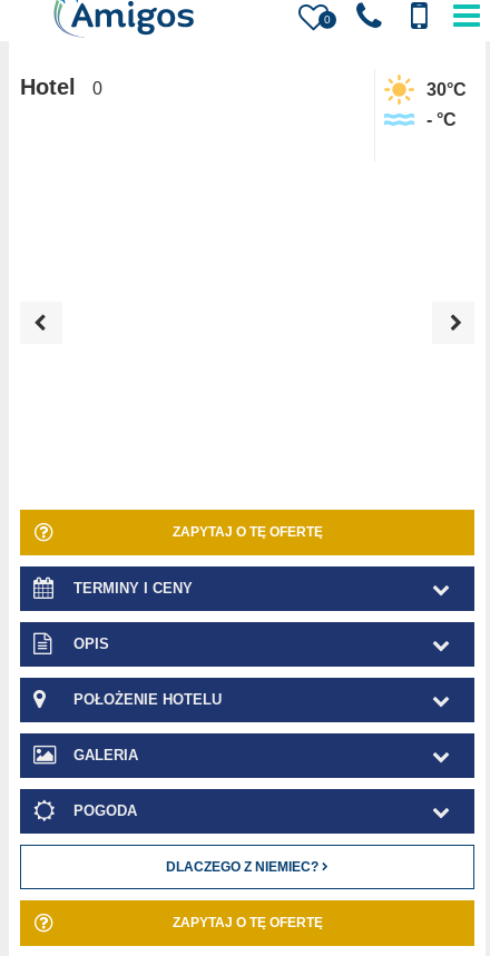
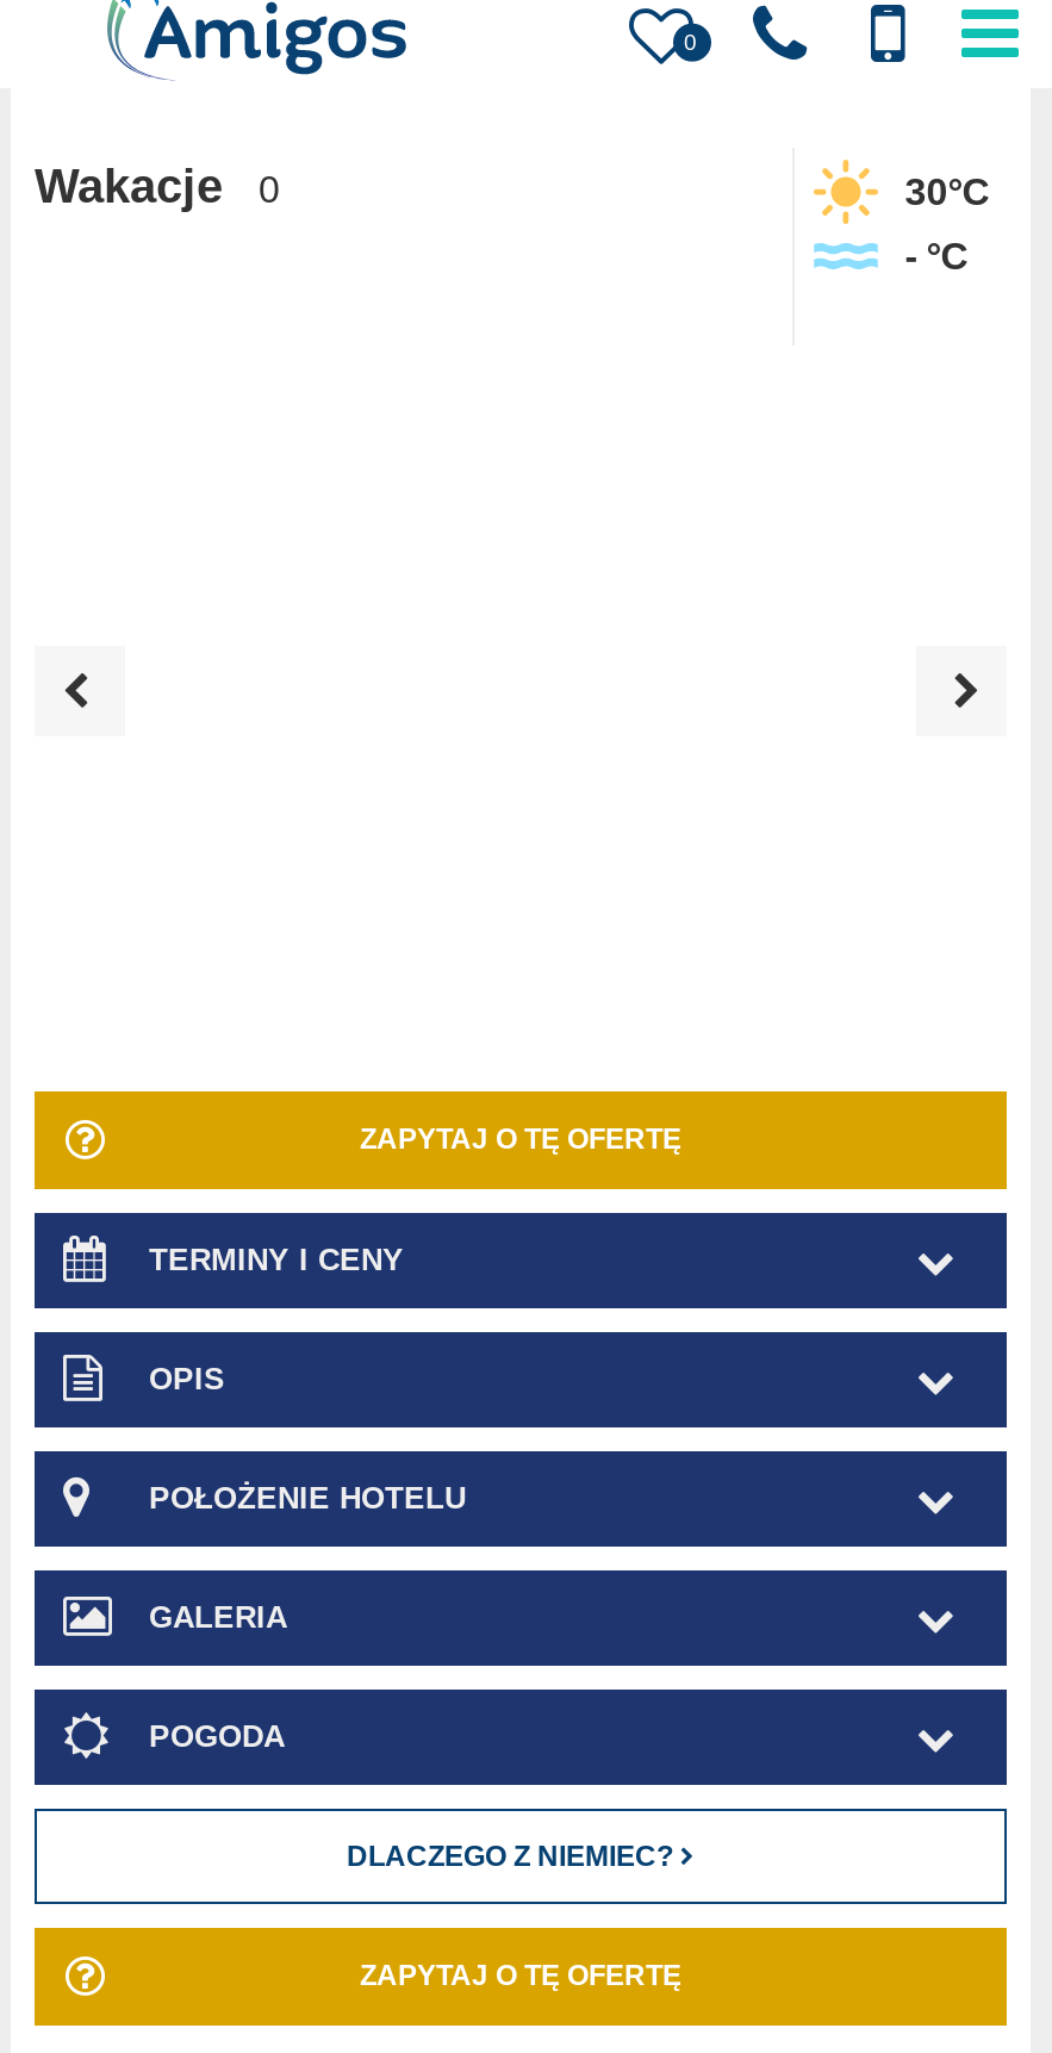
[20,75,76,99] Hotel -> [35,160,223,212] Wakacje

